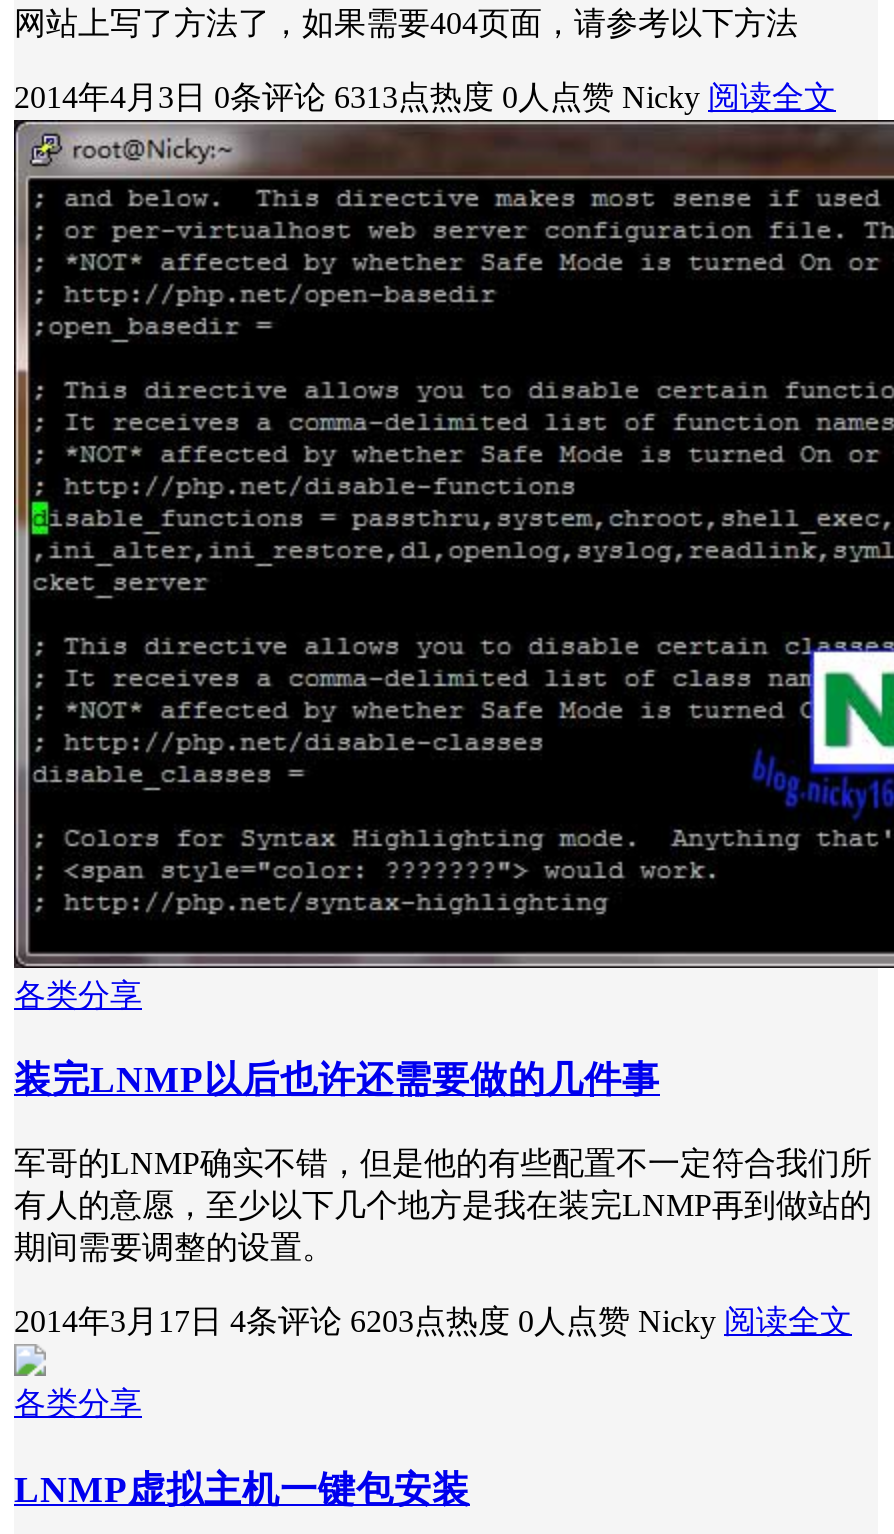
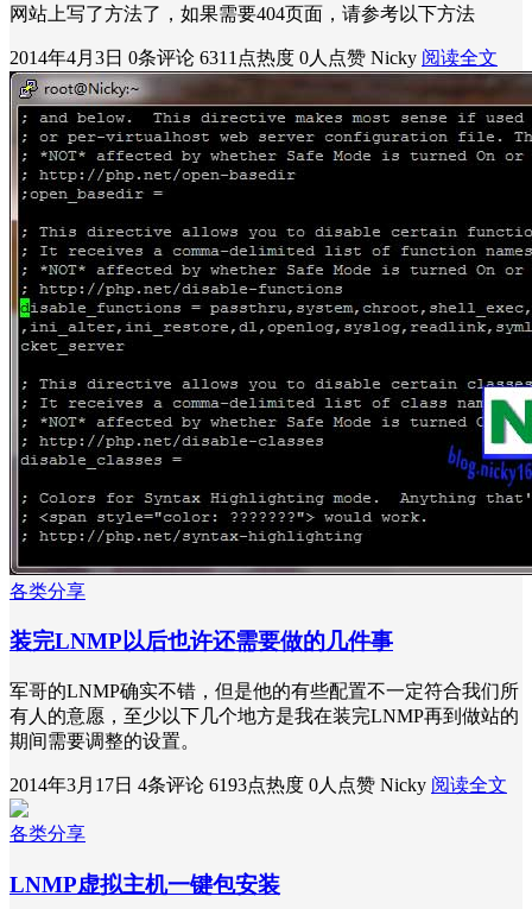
[14,80,836,114] 2014年4月3日 0条评论 6313点热度 0人点赞 Nicky 阅读全文 -> [9,47,498,67] 2014年4月3日 0条评论 6311点热度 0人点赞 Nicky 阅读全文
[14,1304,852,1338] 2014年3月17日 4条评论 6203点热度 0人点赞 Nicky 阅读全文 -> [9,775,507,795] 2014年3月17日 4条评论 6193点热度 0人点赞 Nicky 阅读全文

